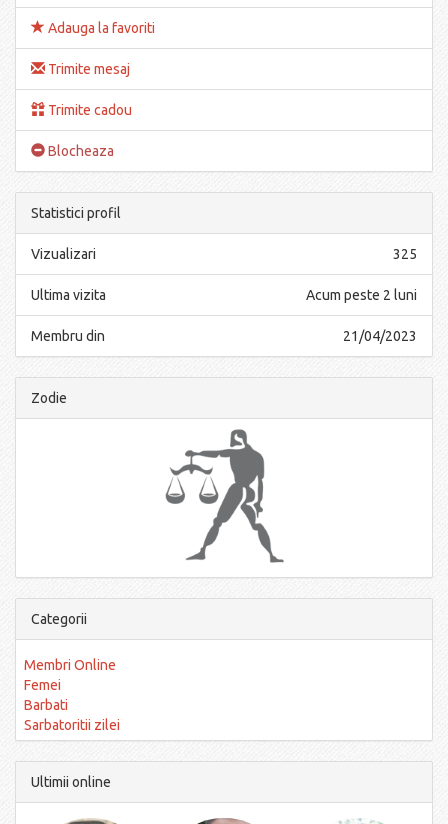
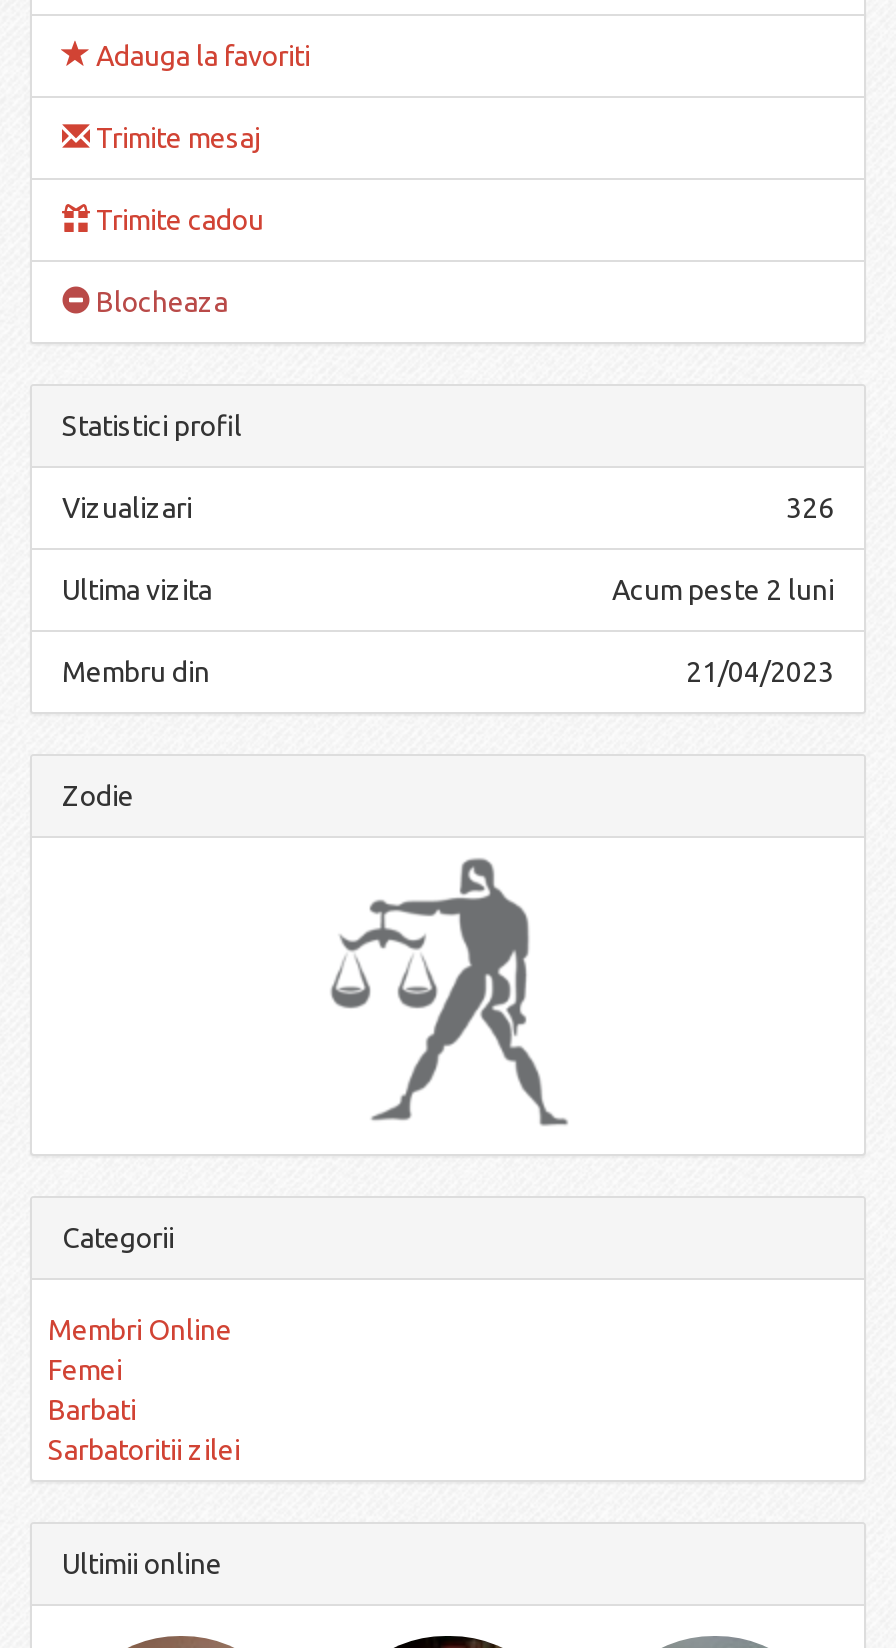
[393,246,417,262] 325 -> [786,492,834,524] 326

